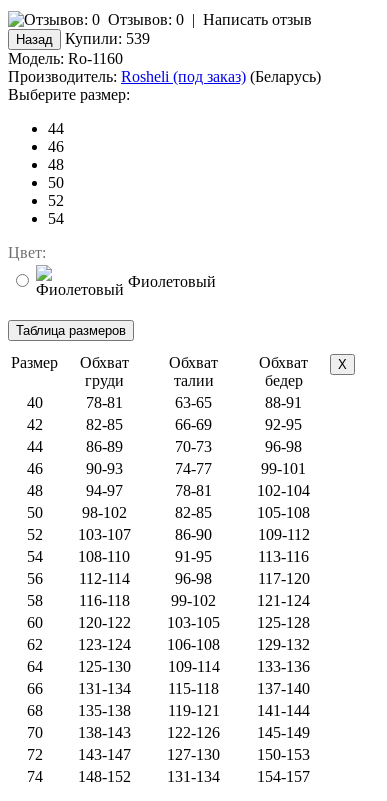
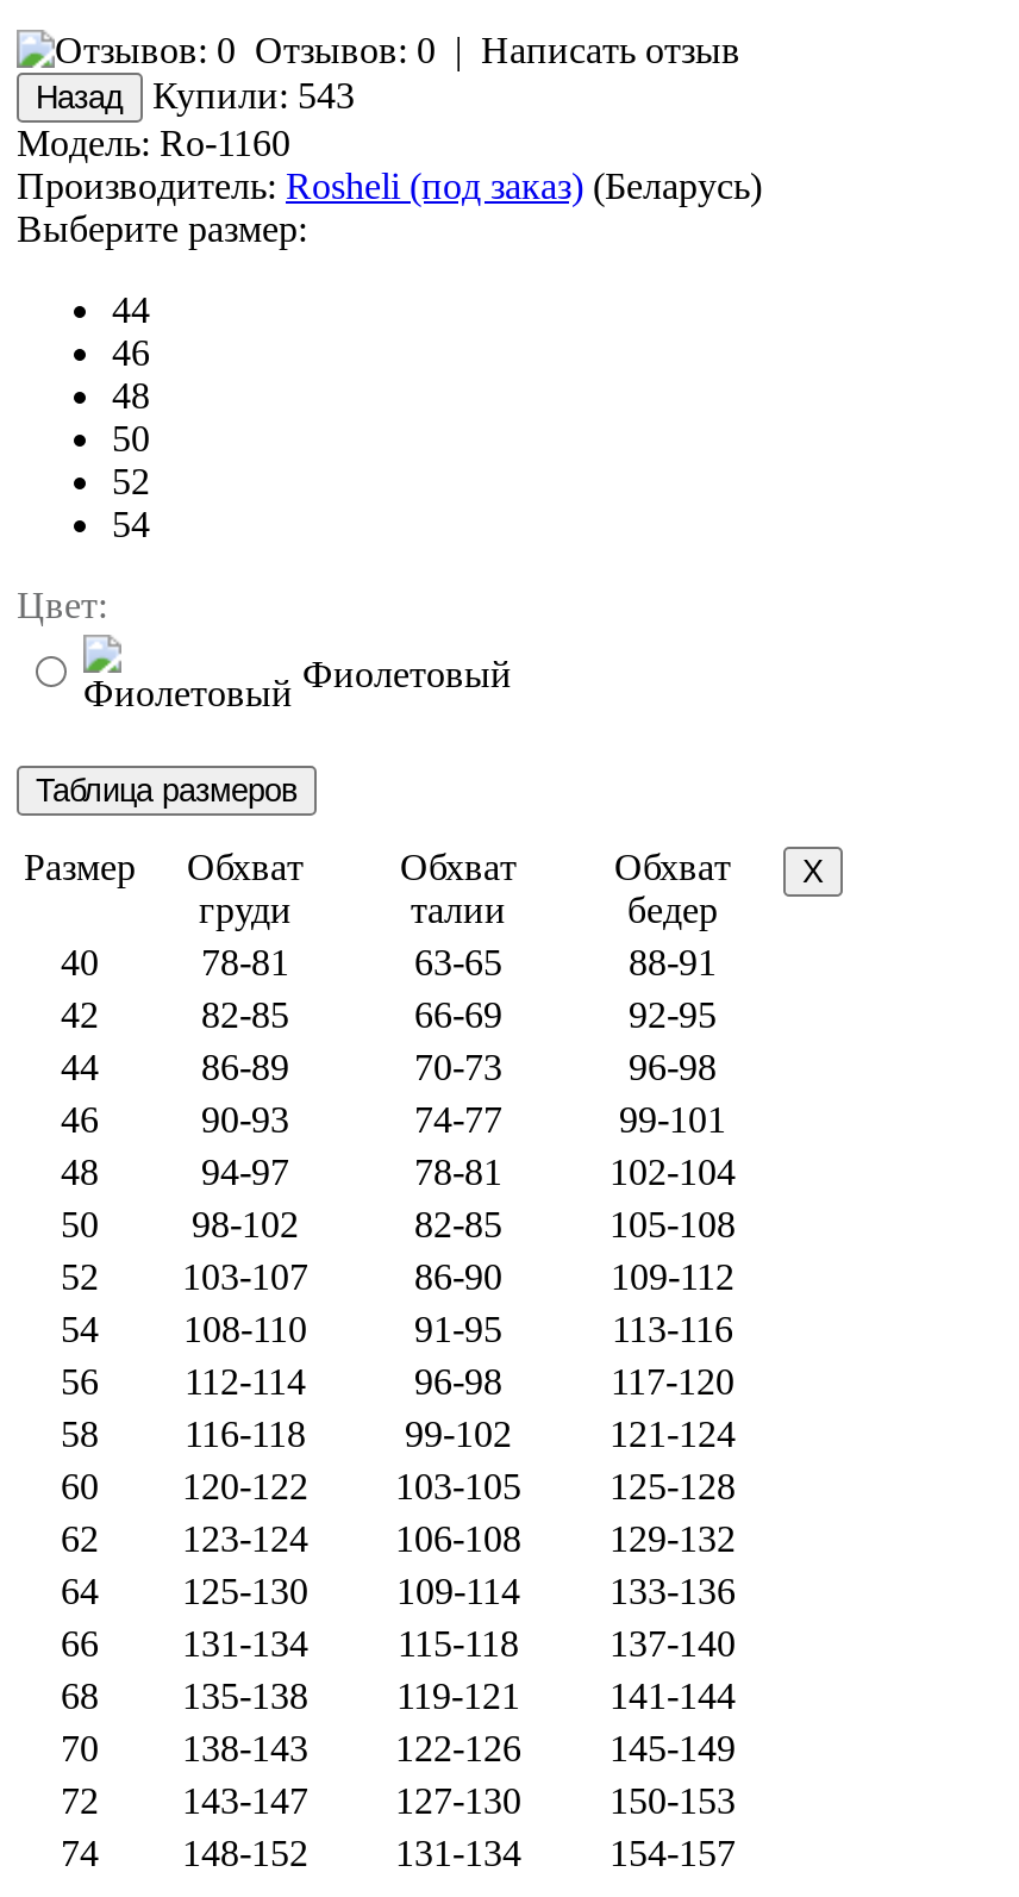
[65,30,150,47] Купили: 539 -> [152,76,355,116] Купили: 543

